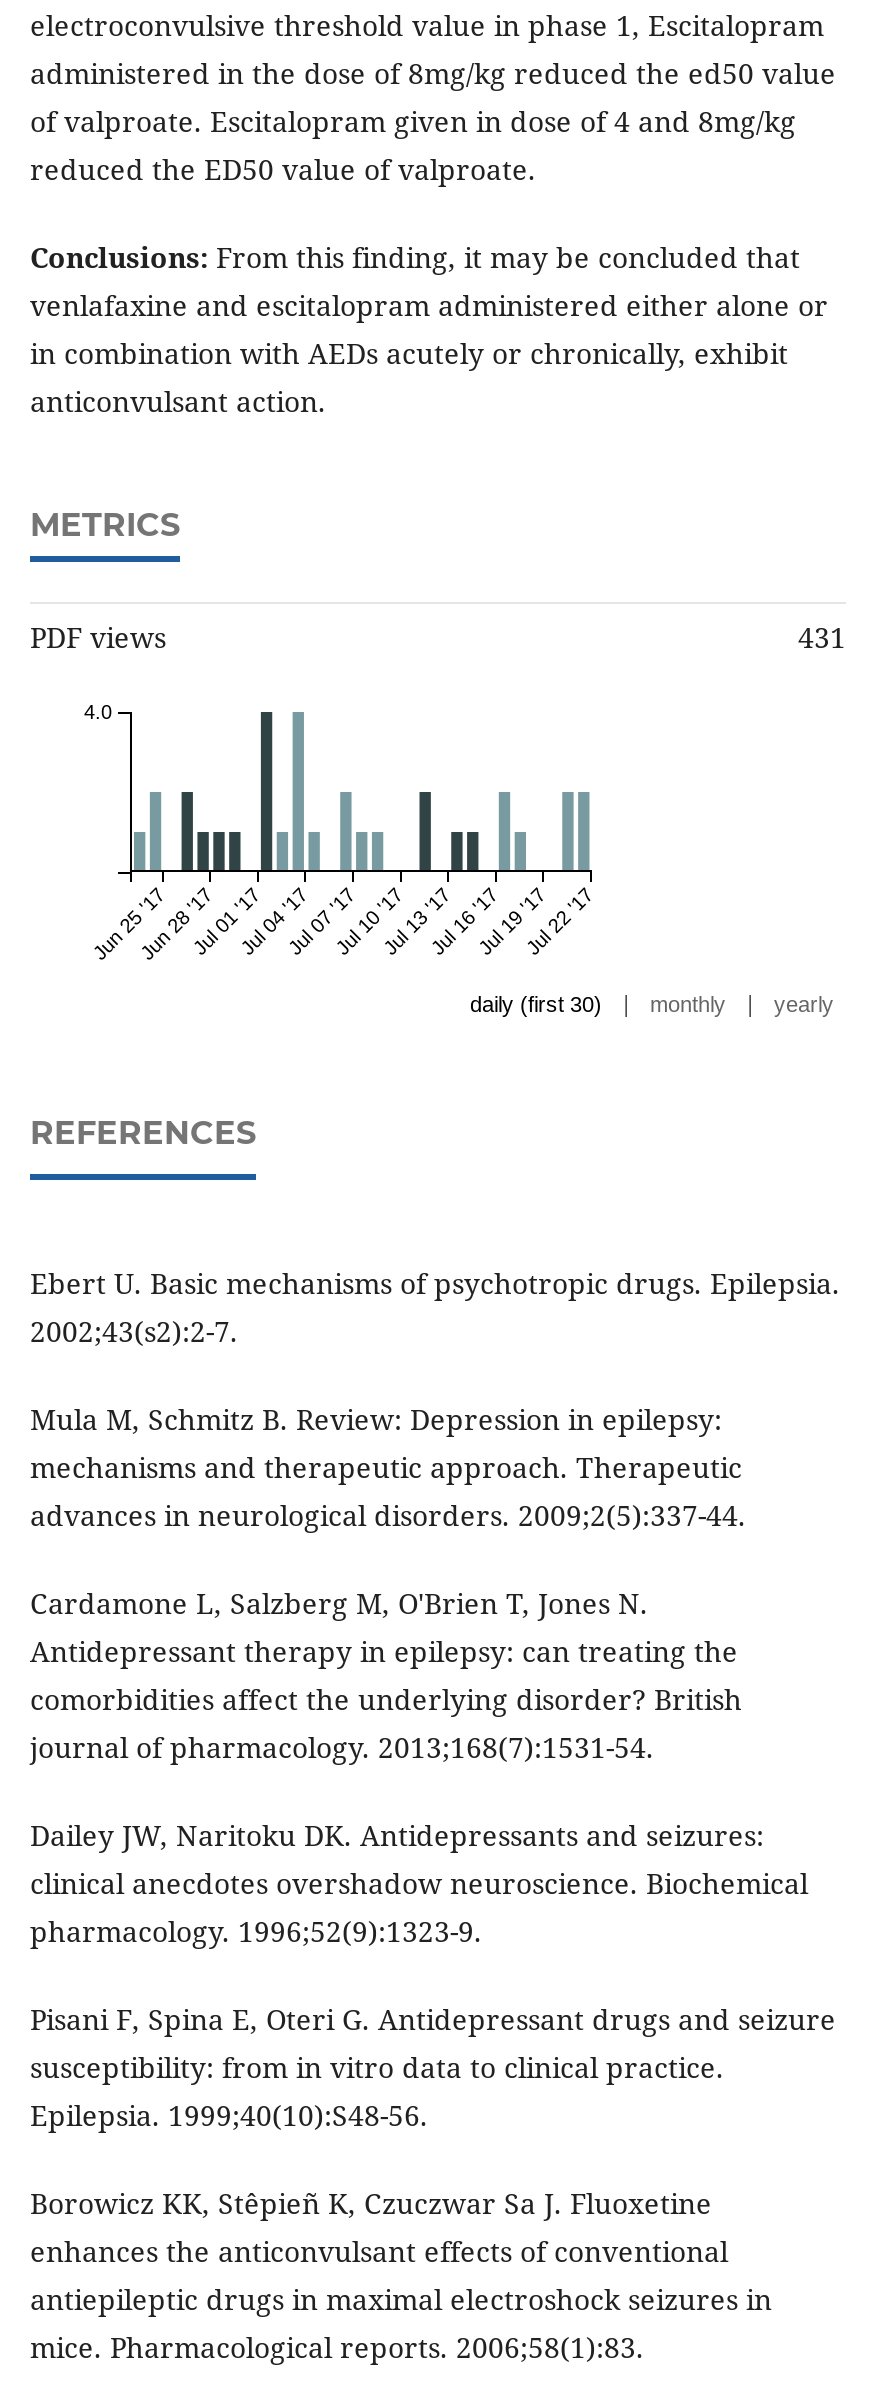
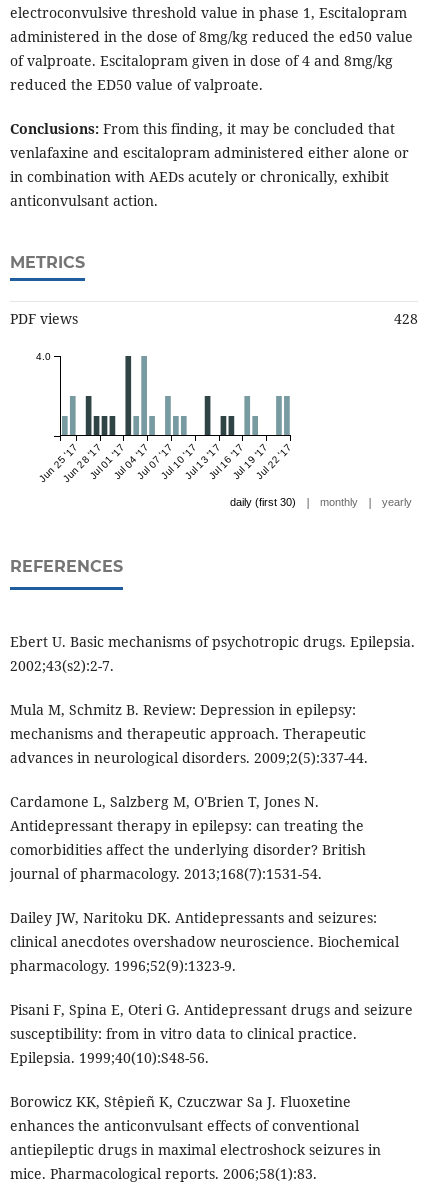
[798,618,846,656] 431 -> [394,309,418,328] 428

